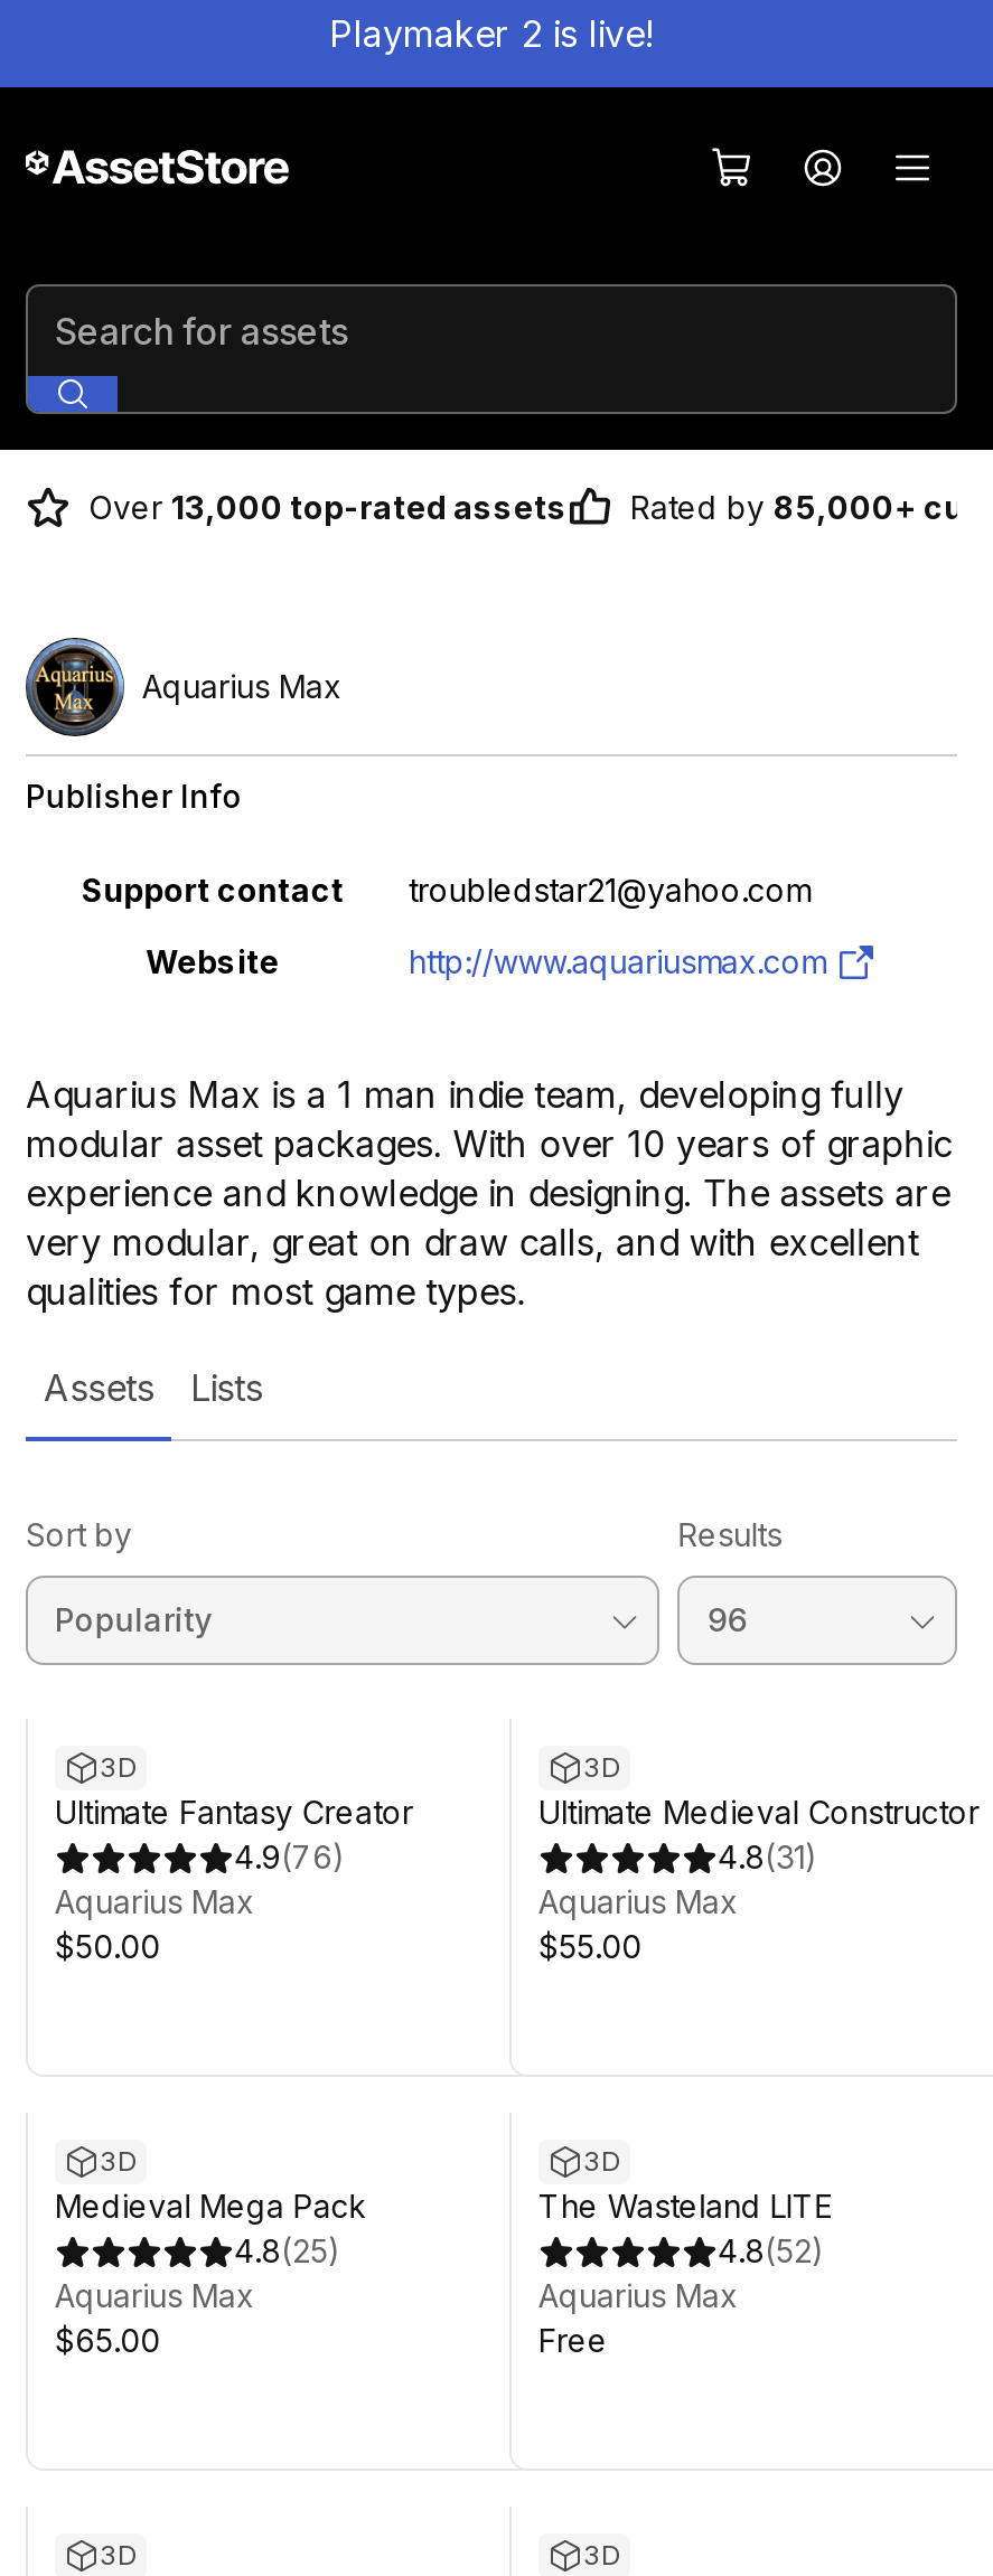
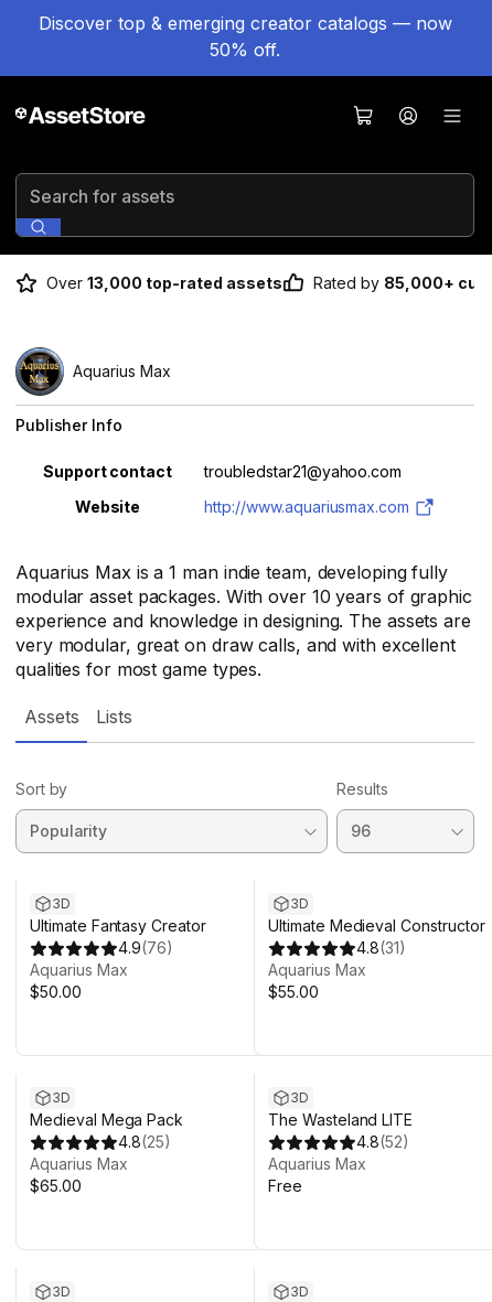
[329,11,654,56] Playmaker 2 is live! -> [38,12,452,61] Discover top & emerging creator catalogs — now | 50% off.

